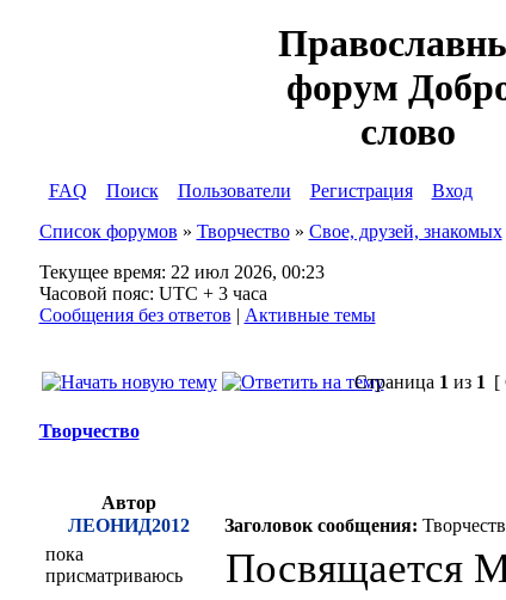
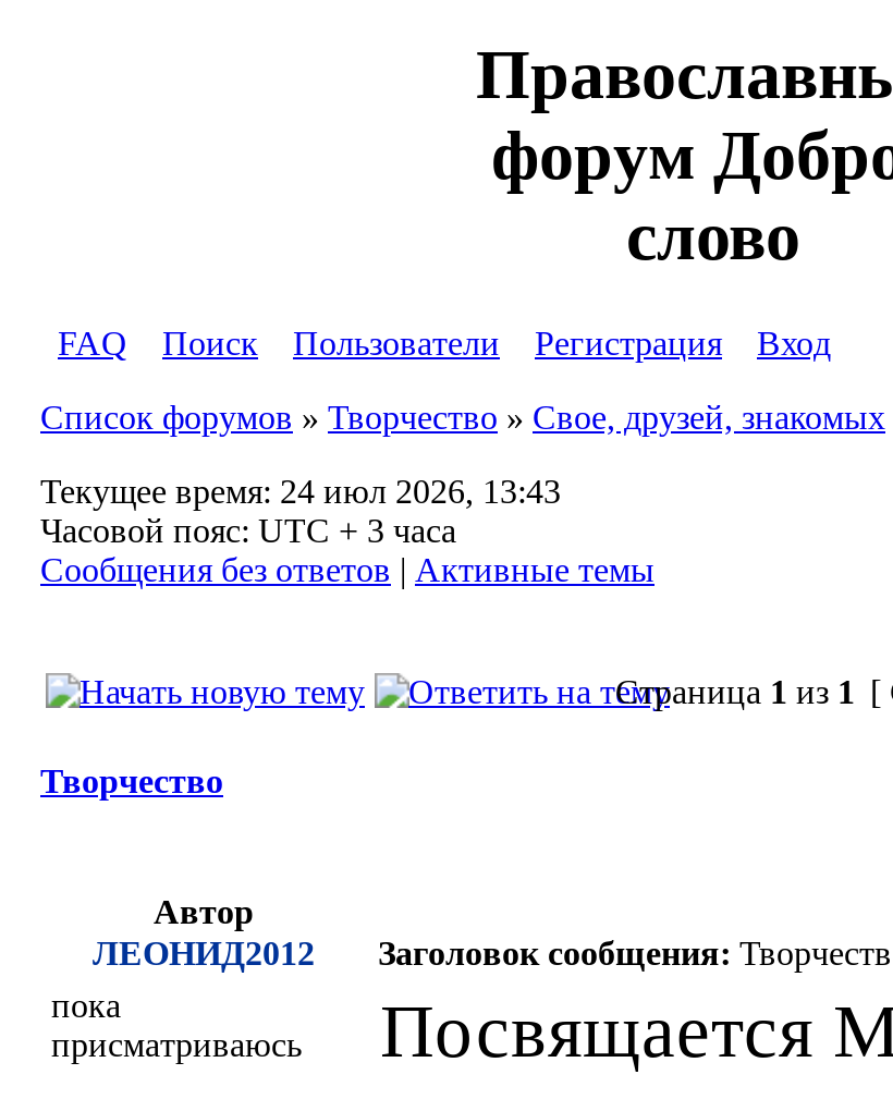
[39,262,324,282] Текущее время: 22 июл 2026, 00:23 -> [40,473,561,510] Текущее время: 24 июл 2026, 13:43

